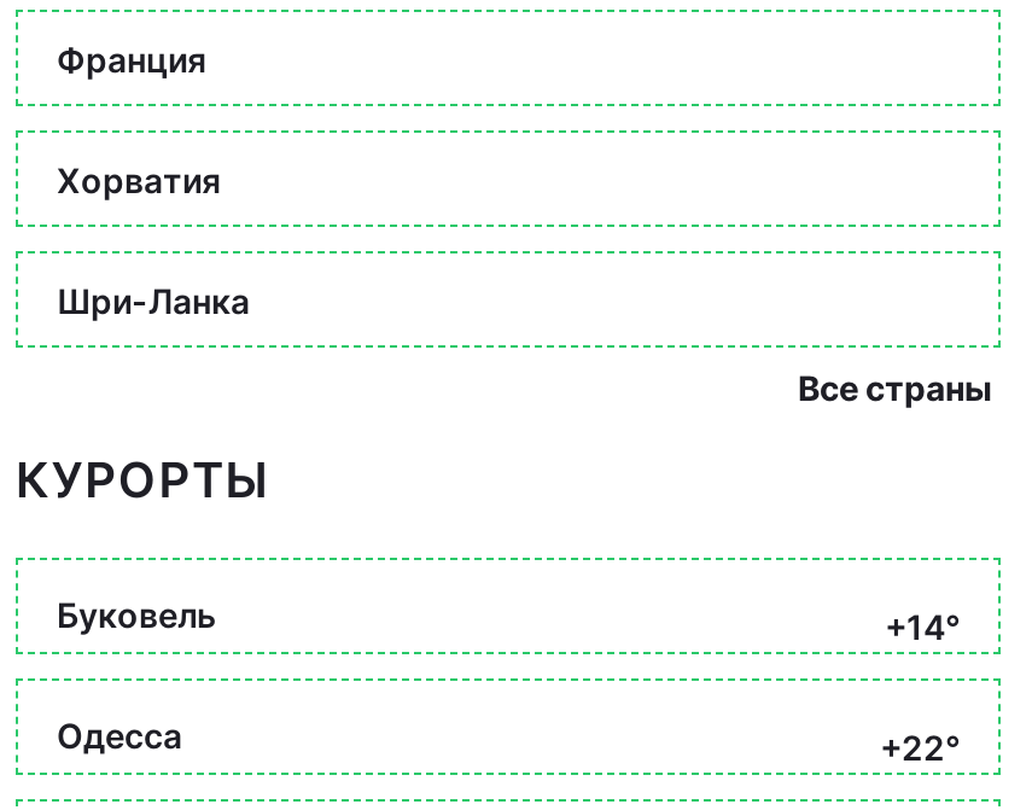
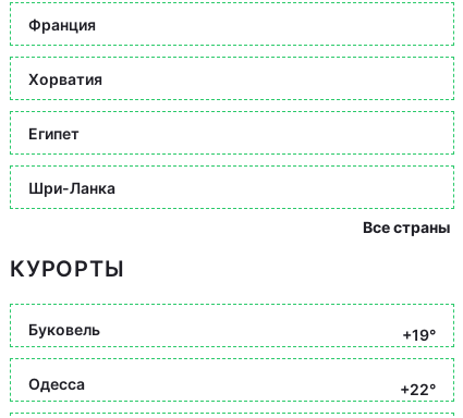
none -> [28,124,80,142] Египет
[885,606,960,647] +14° -> [402,325,436,344] +19°

